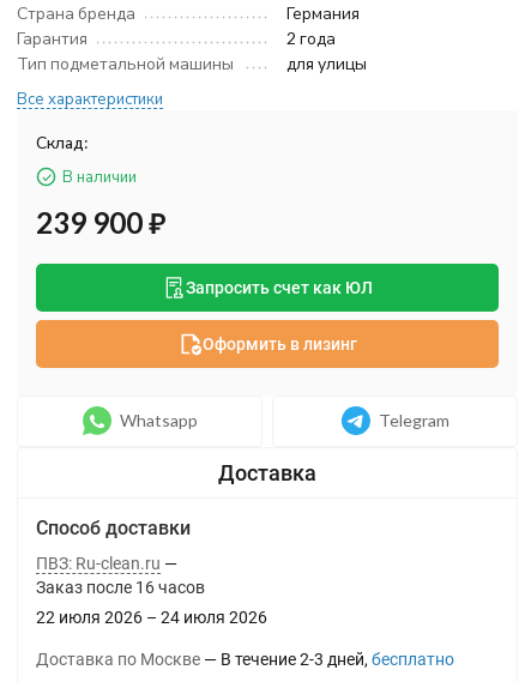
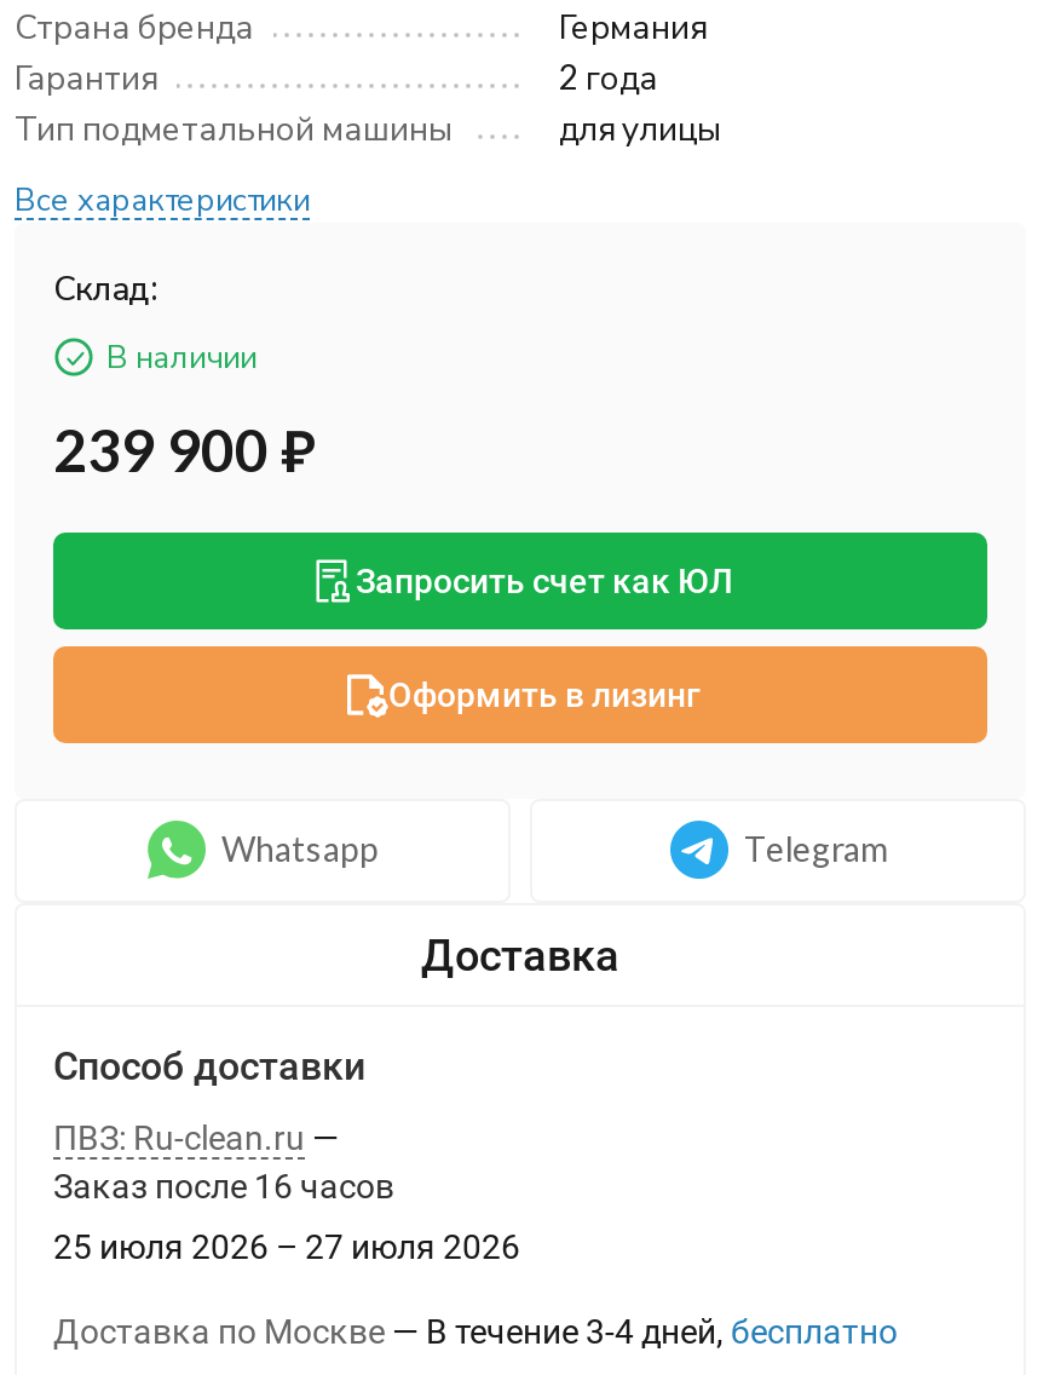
[36,608,267,627] 22 июля 2026 – 24 июля 2026 -> [53,1227,520,1266] 25 июля 2026 – 27 июля 2026
[221,650,364,669] В течение 2-3 дней -> [426,1312,716,1351] В течение 3-4 дней

